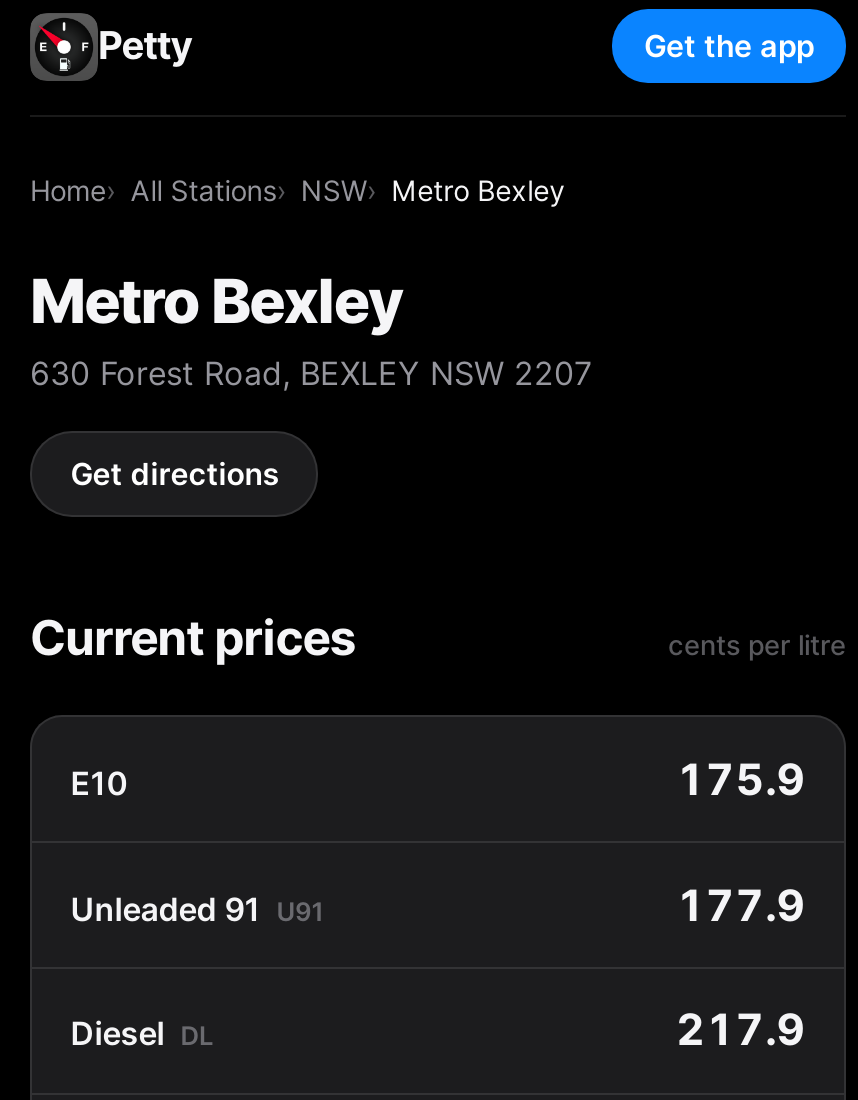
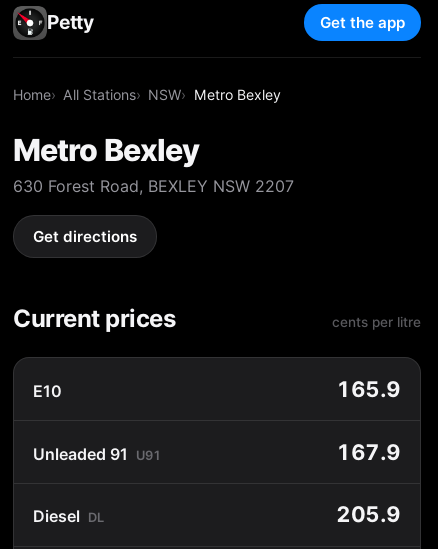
[676,752,806,804] 175.9 -> [336,376,401,402] 165.9
[676,878,806,930] 177.9 -> [336,438,401,464] 167.9
[676,1004,806,1056] 217.9 -> [336,501,401,527] 205.9

